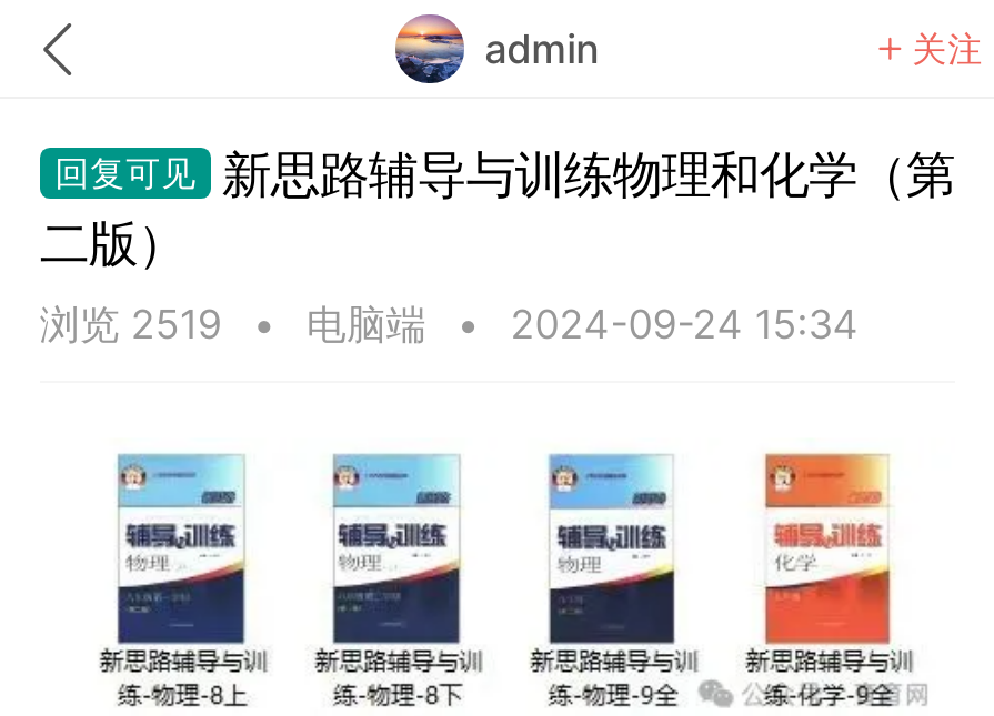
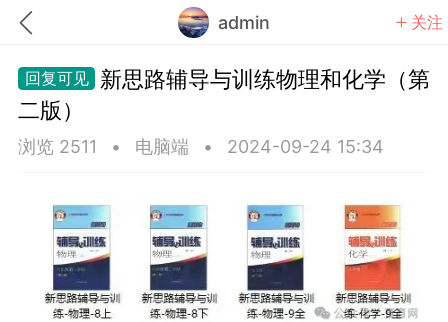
[40,300,222,347] 浏览 2519 -> [18,136,97,157] 浏览 2511

